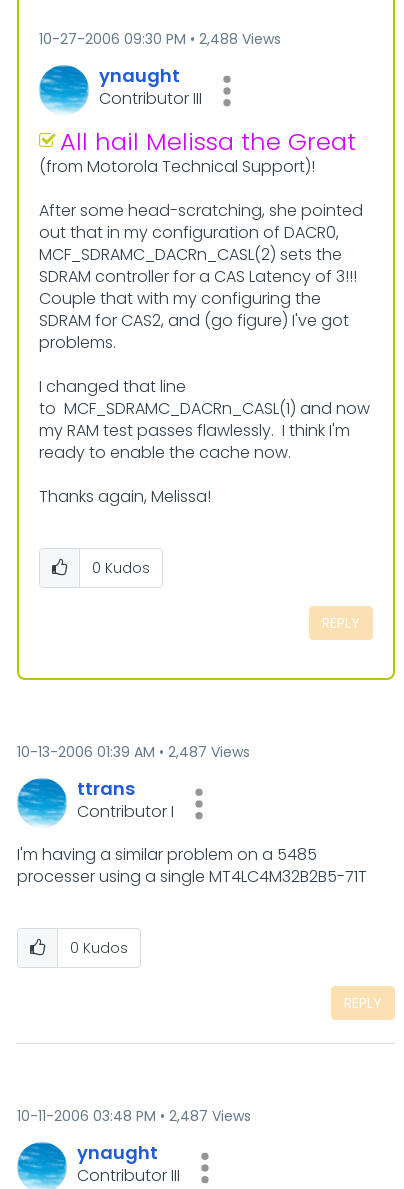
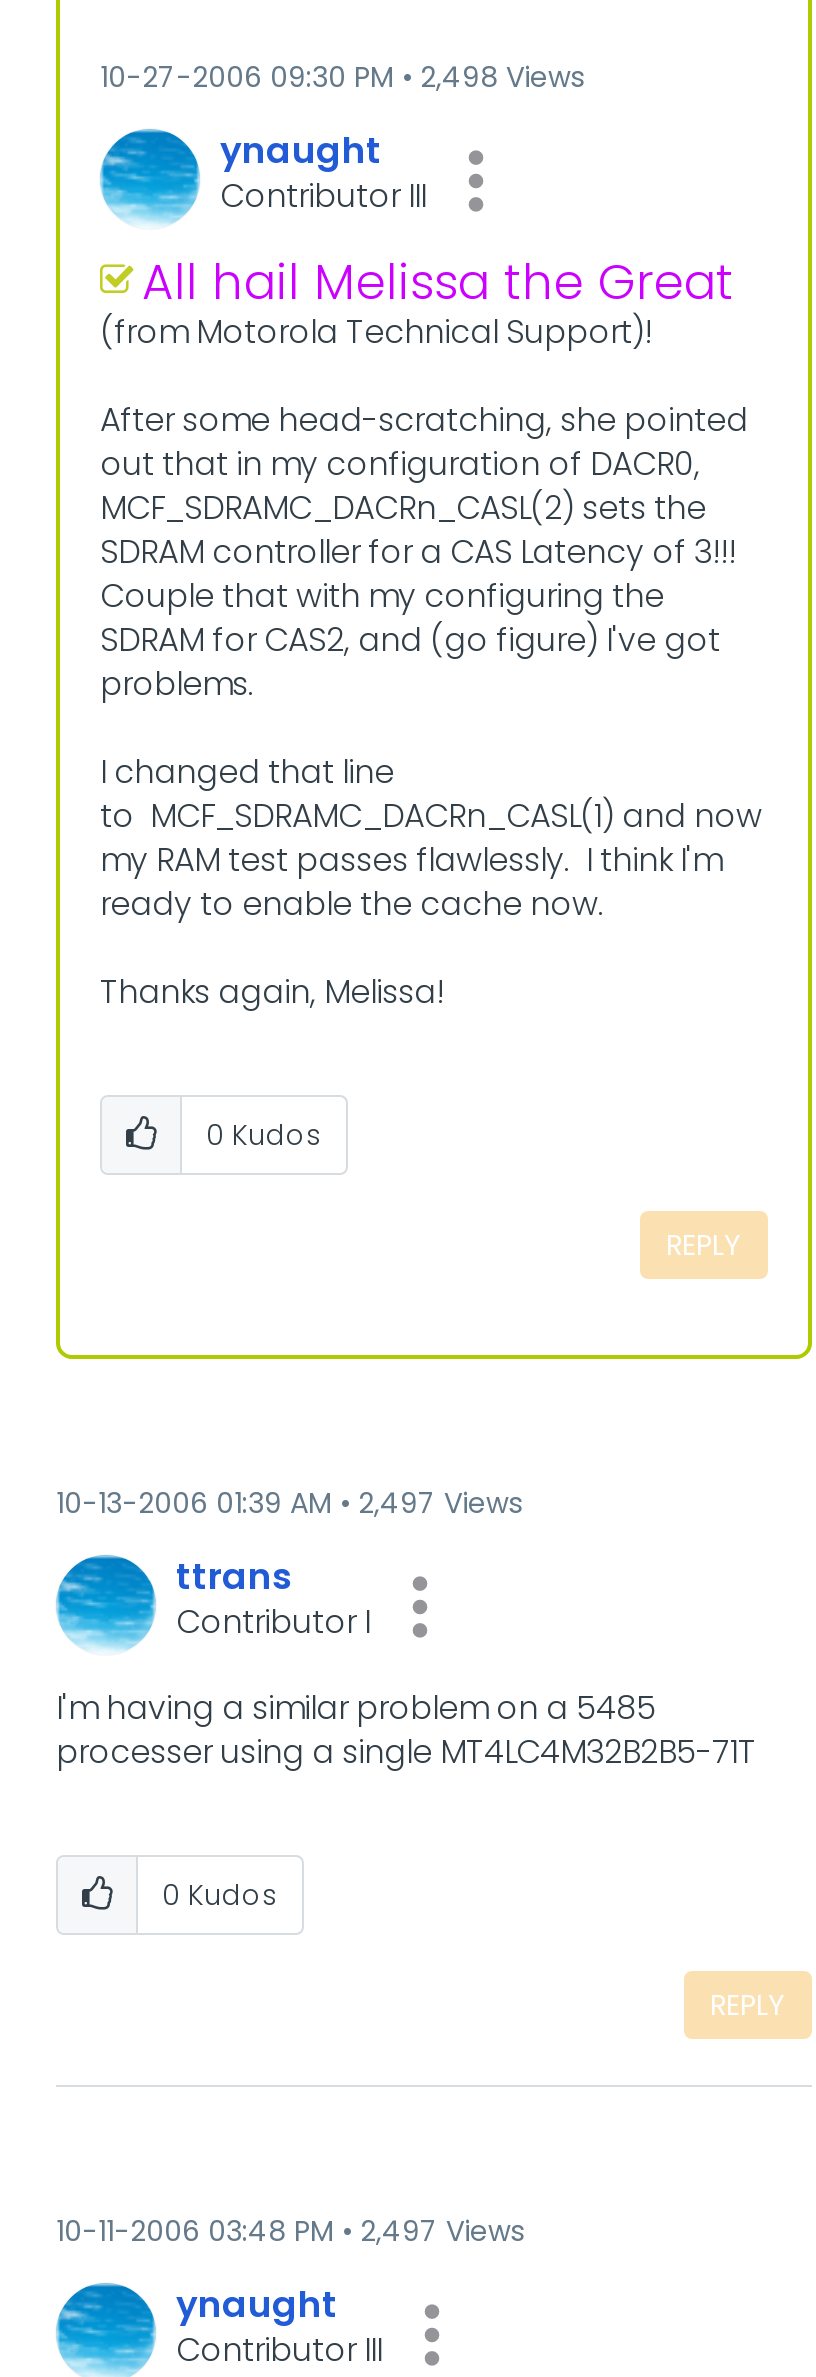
[39,29,281,49] 10-27-2006 09:30 PM 2,488 Views -> [100,57,584,97] 10-27-2006 09:30 PM 2,498 Views
[17,742,250,762] 10-13-2006 01:39 AM 2,487 Views -> [56,1483,522,1523] 10-13-2006 01:39 AM 2,497 Views
[17,1106,251,1126] 10-11-2006 03:48 PM 2,487 Views -> [56,2211,524,2251] 10-11-2006 03:48 PM 2,497 Views

